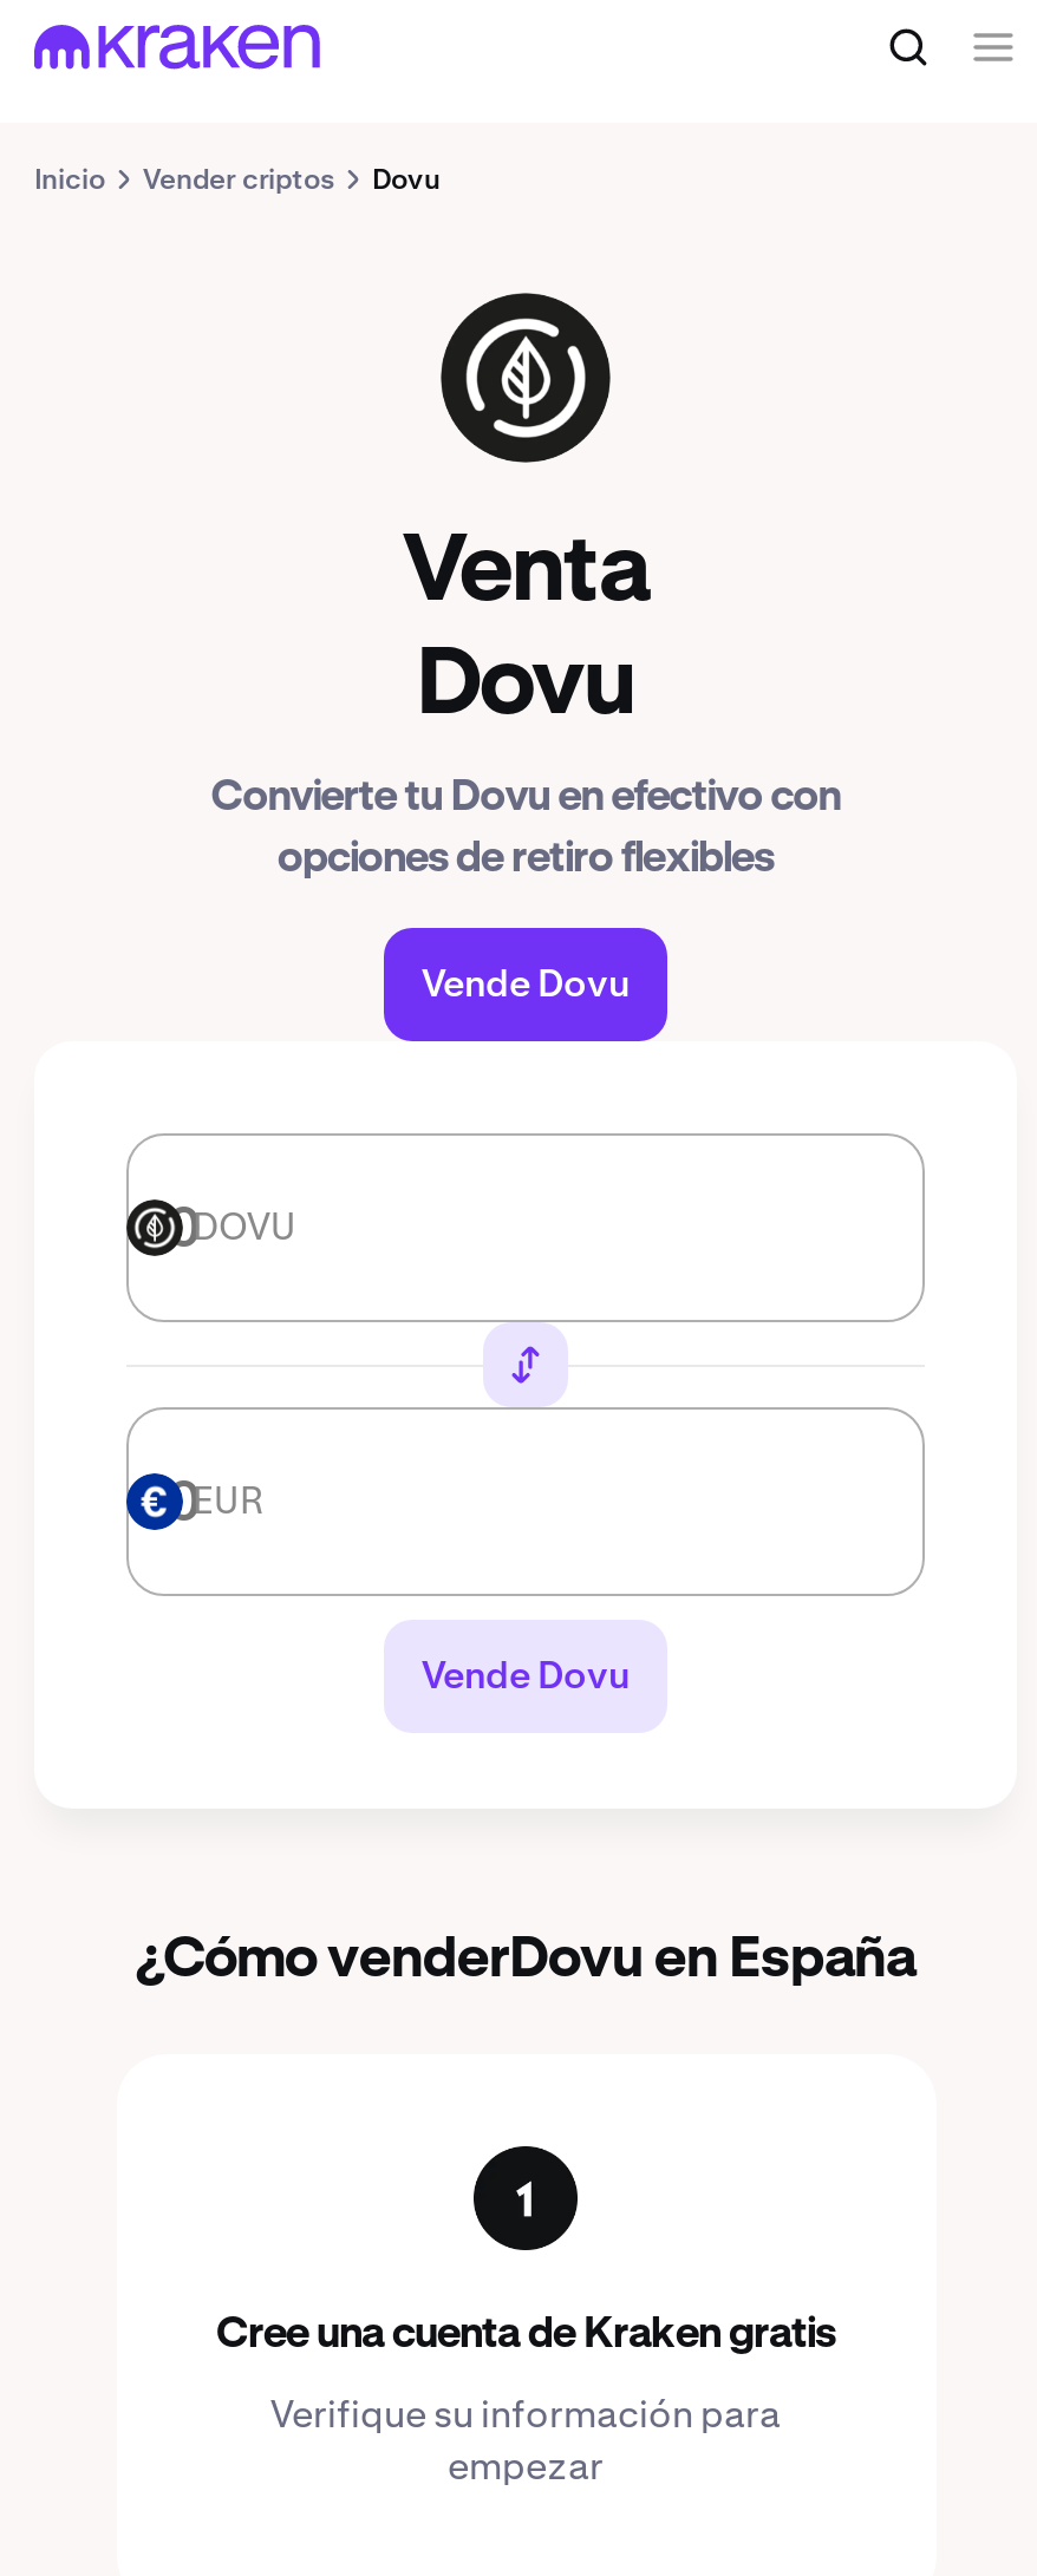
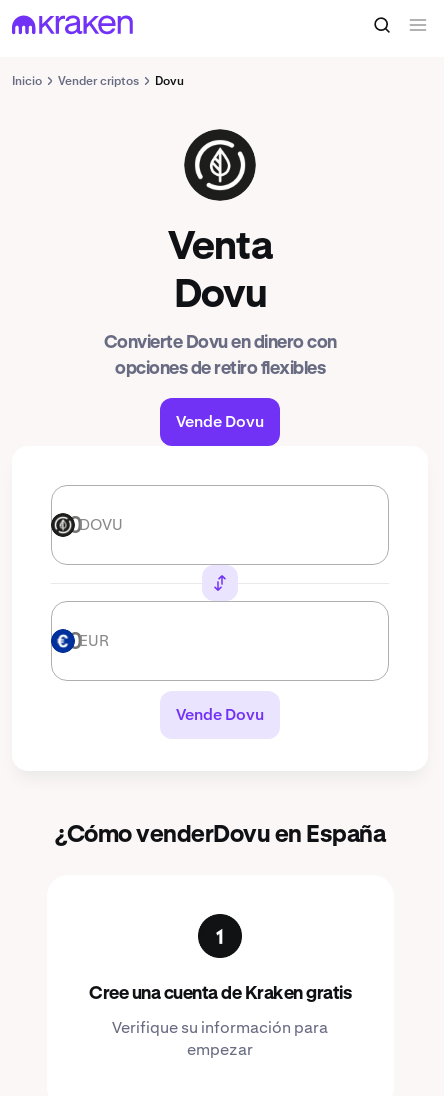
[211,777,840,819] Convierte tu Dovu en efectivo con -> [103,334,336,352] Convierte Dovu en dinero con

